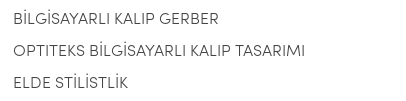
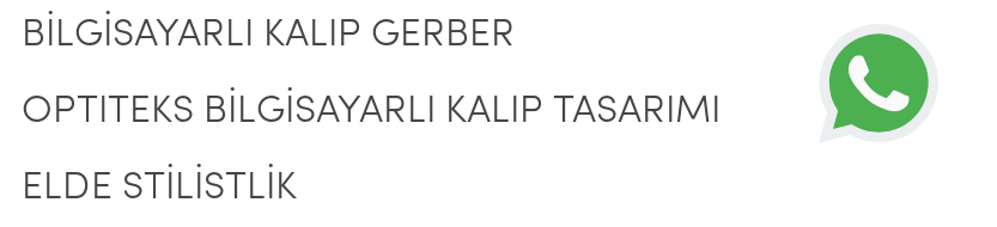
none -> [823,29,934,139] [image]

